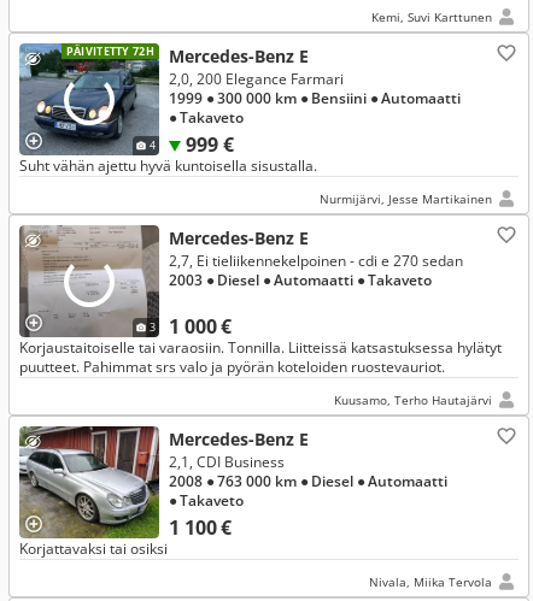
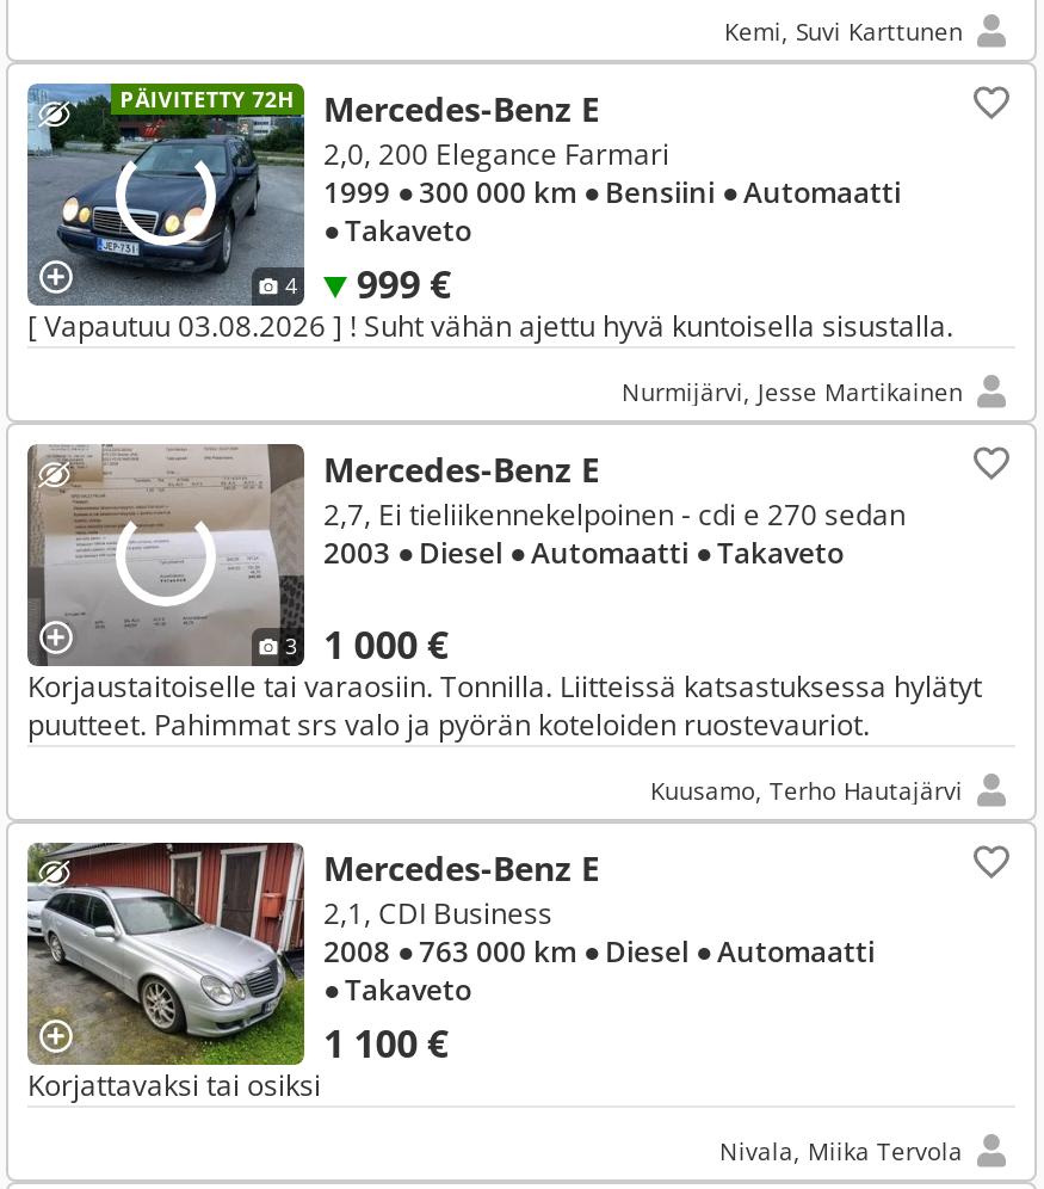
[19,155,317,176] Suht vähän ajettu hyvä kuntoisella sisustalla. -> [27,306,953,346] [ Vapautuu 03.08.2026 ] ! Suht vähän ajettu hyvä kuntoisella sisustalla.

